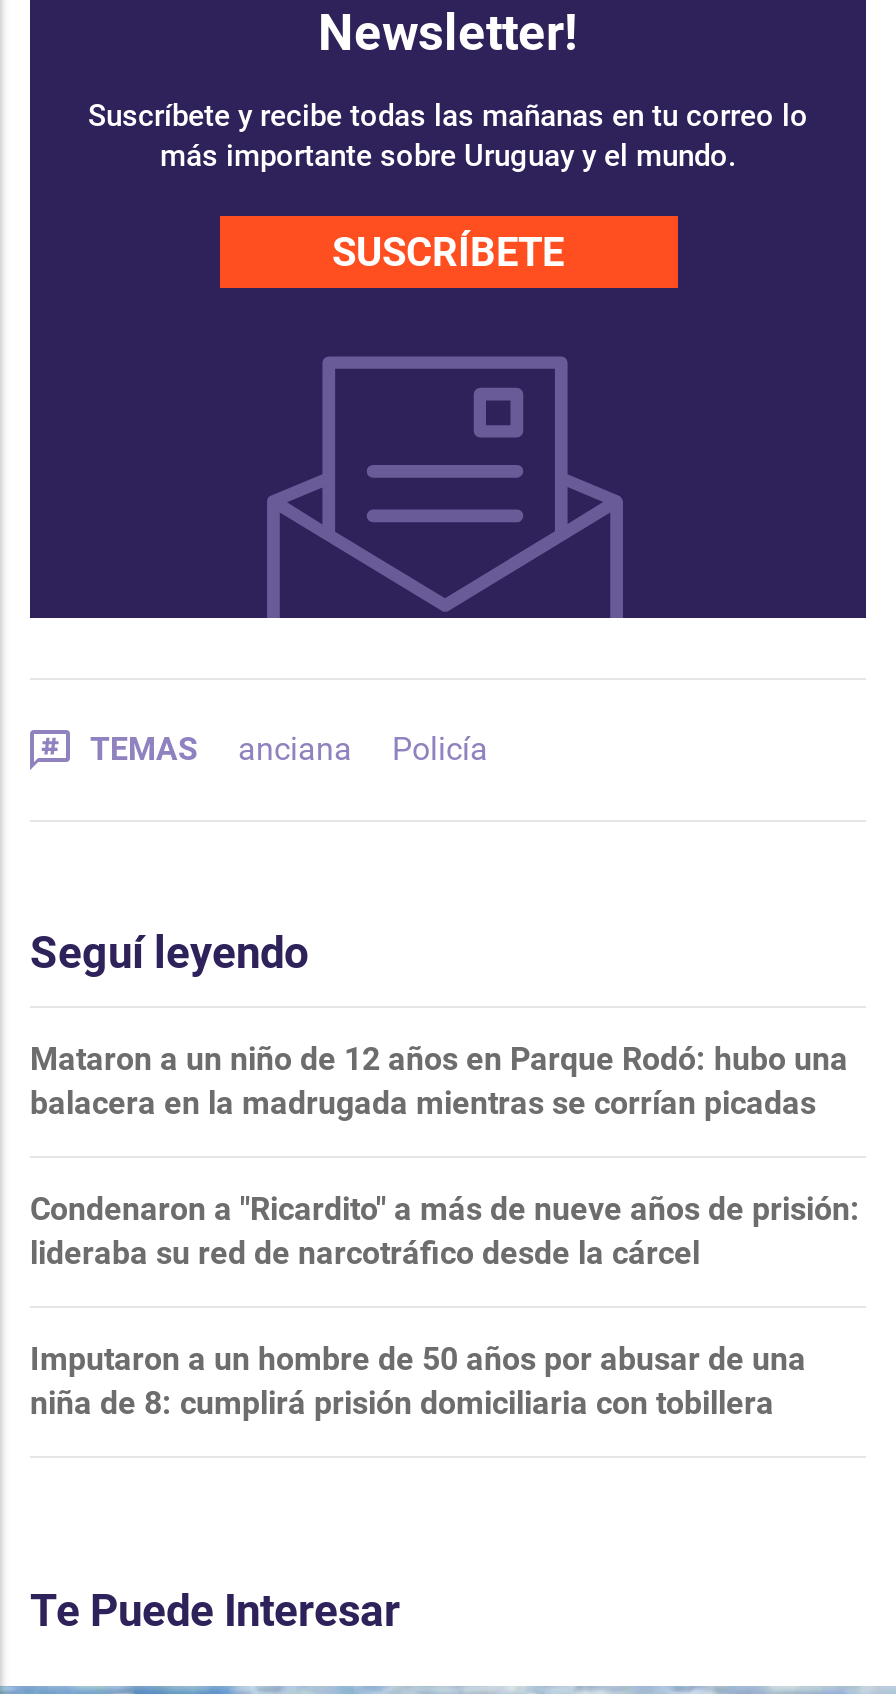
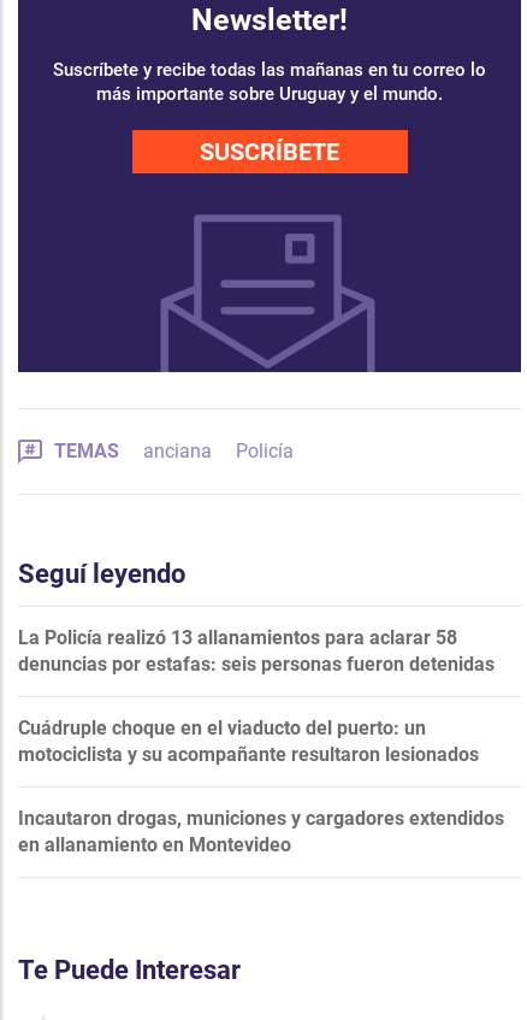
[30,1039,848,1121] Mataron a un niño de 12 años en Parque Rodó: hubo una | balacera en la madrugada mientras se corrían picadas -> [18,626,495,675] La Policía realizó 13 allanamientos para aclarar 58 | denuncias por estafas: seis personas fueron detenidas
[30,1189,860,1271] Condenaron a "Ricardito" a más de nueve años de prisión: | lideraba su red de narcotráfico desde la cárcel -> [18,716,479,766] Cuádruple choque en el viaducto del puerto: un | motociclista y su acompañante resultaron lesionados
[30,1339,806,1421] Imputaron a un hombre de 50 años por abusar de una | niña de 8: cumplirá prisión domiciliaria con tobillera -> [18,806,504,856] Incautaron drogas, municiones y cargadores extendidos | en allanamiento en Montevideo

